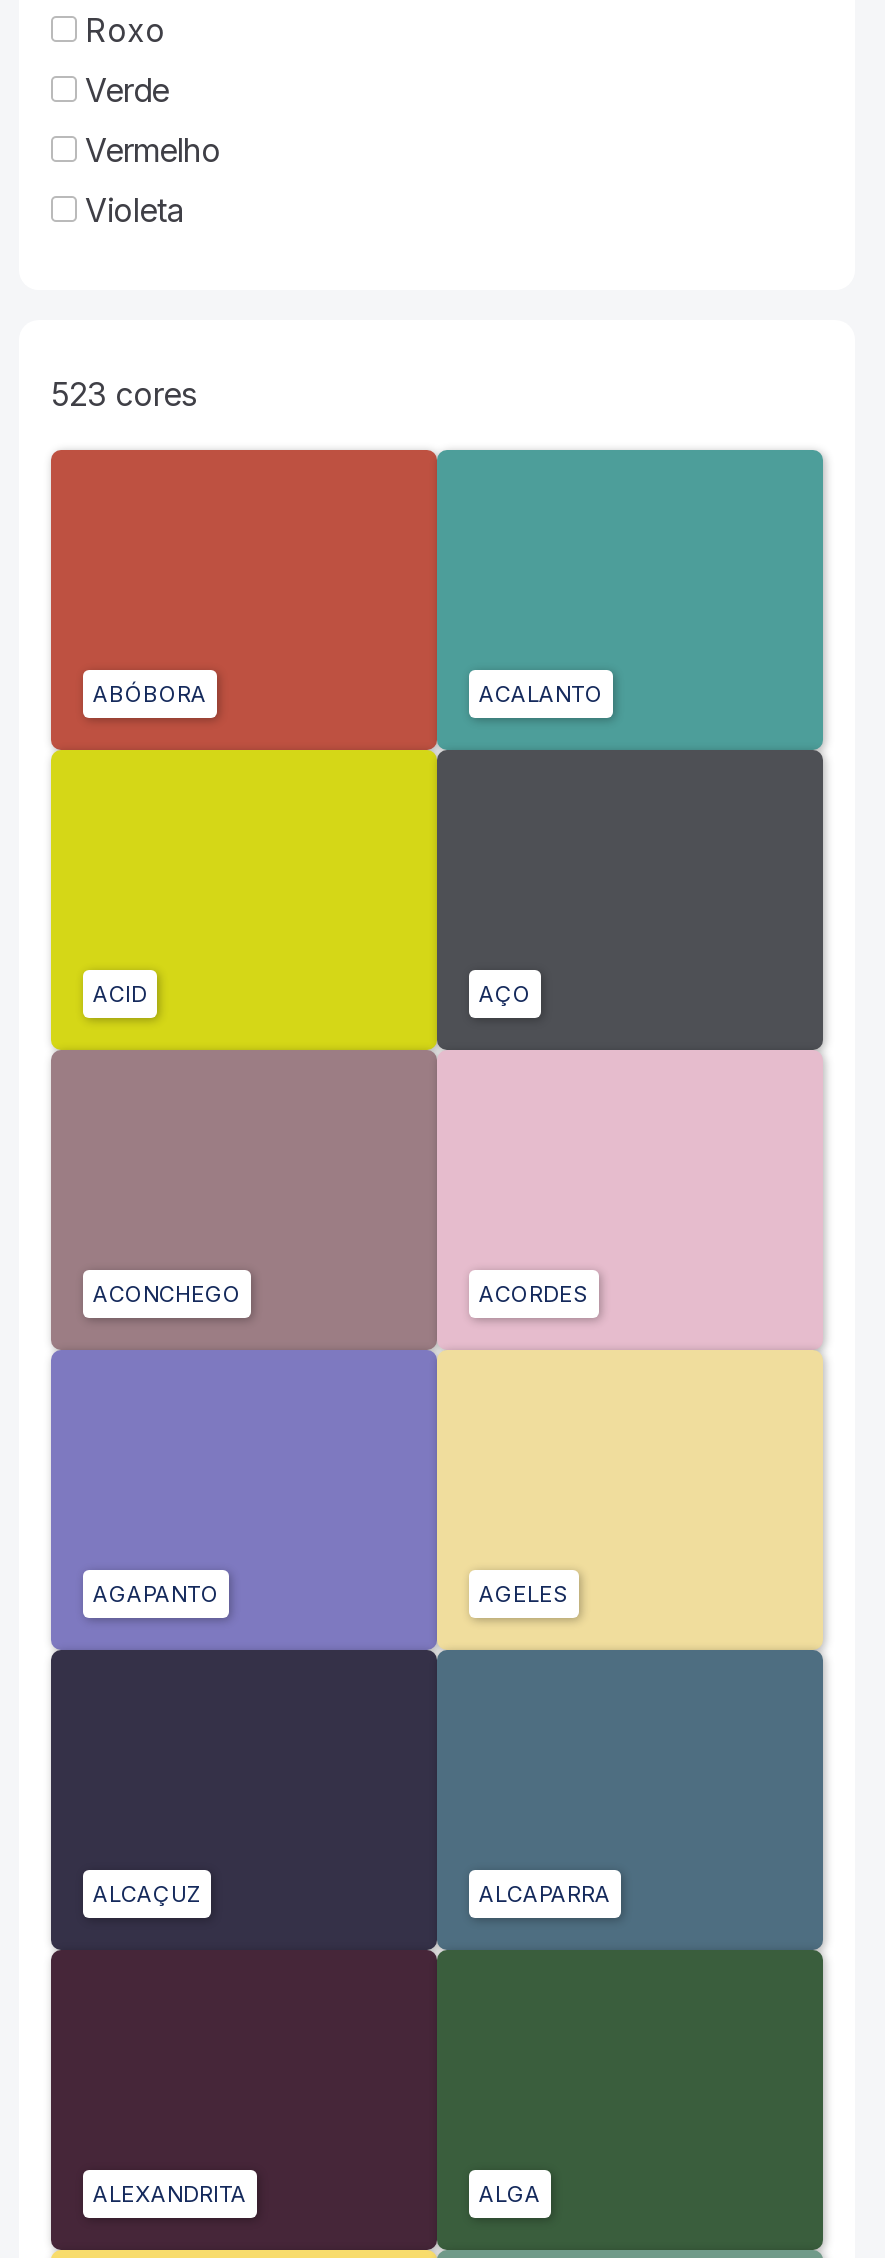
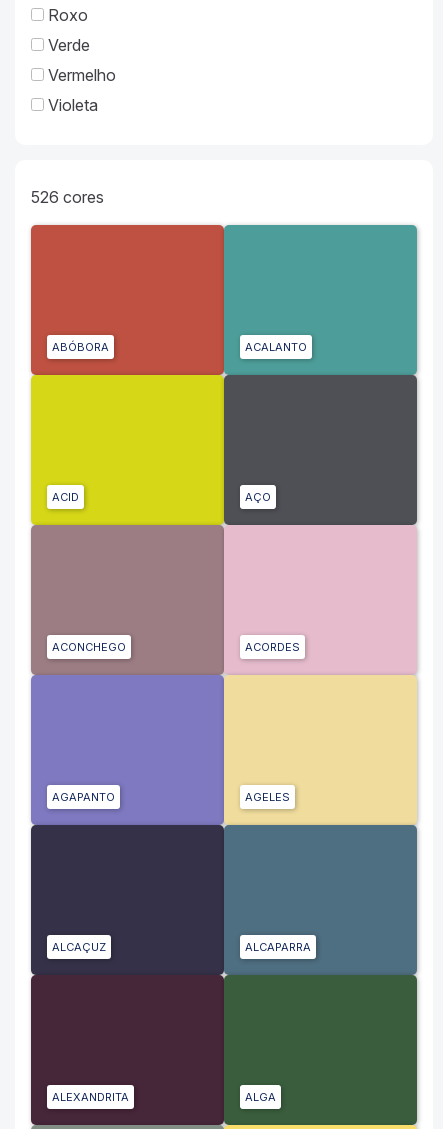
[51,374,197,414] 523 cores -> [31,187,104,207] 526 cores

